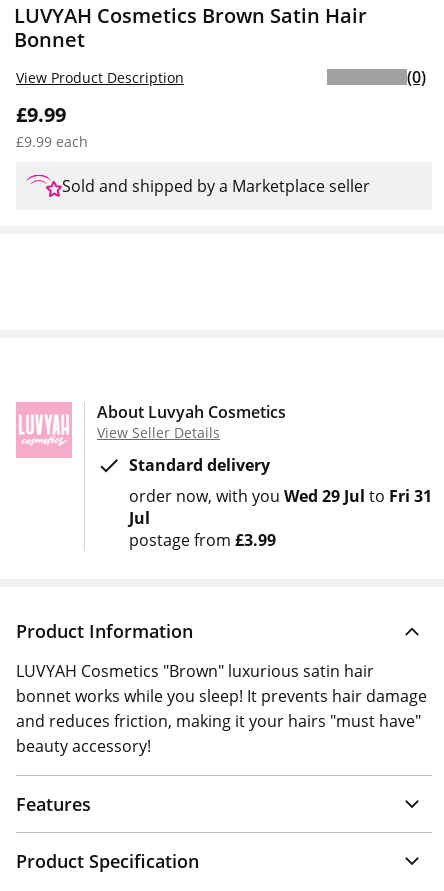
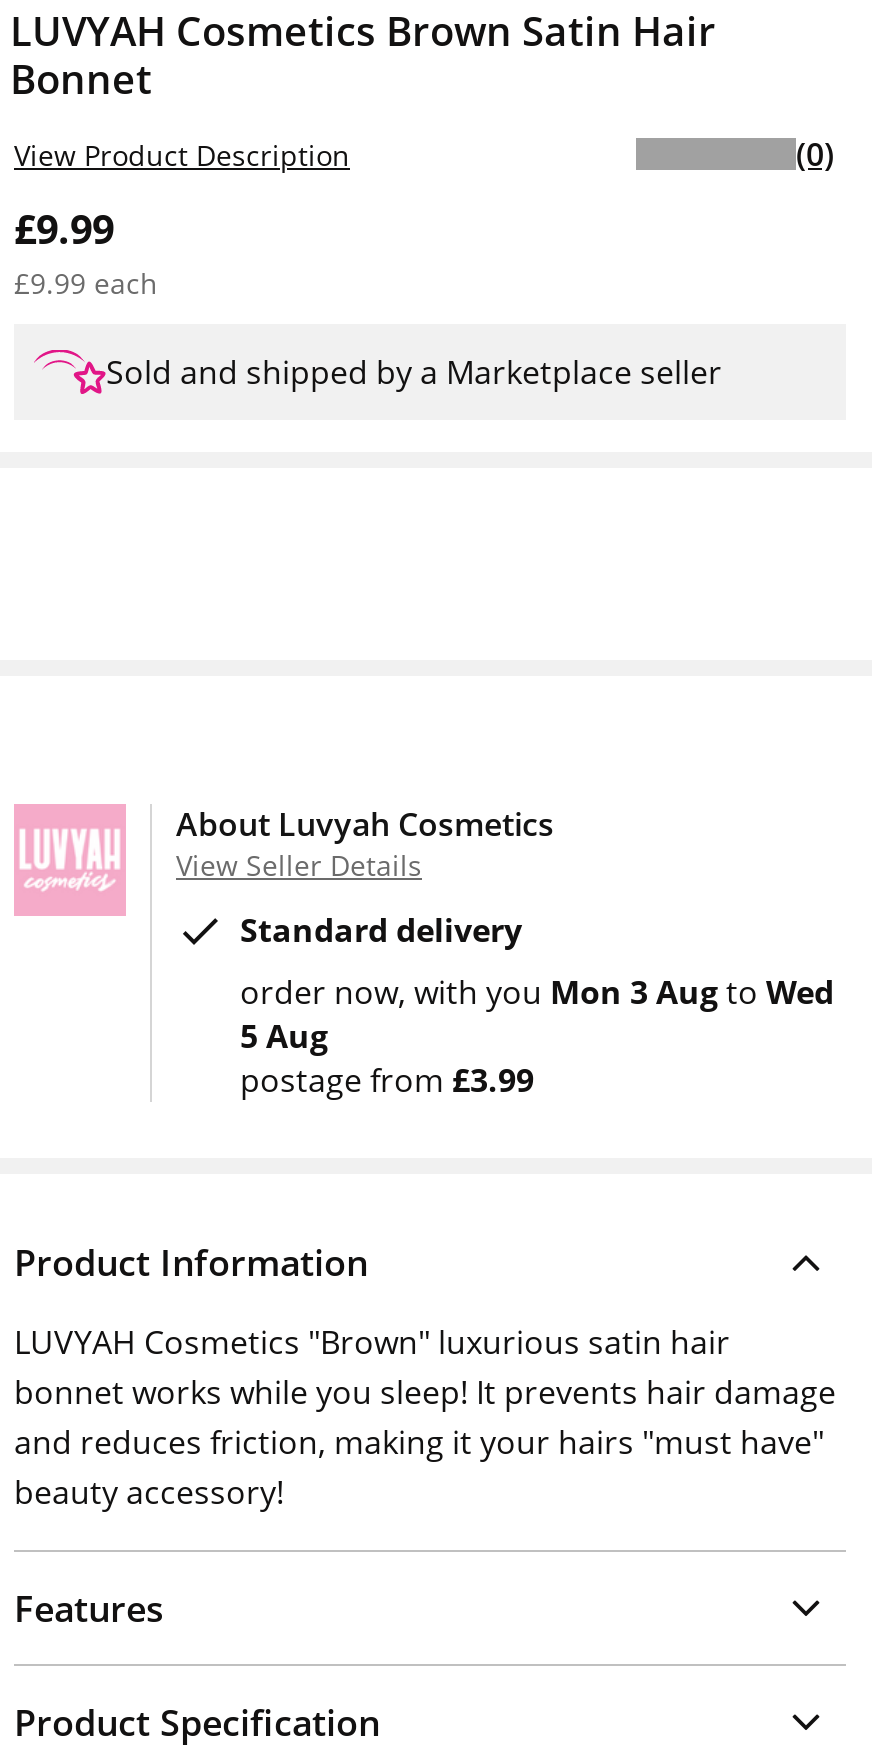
[129,485,432,529] order now with you Wed 29 Jul to Fri 31 | Jul -> [240,970,834,1058] order now with you Mon 3 Aug to Wed | 5 Aug

